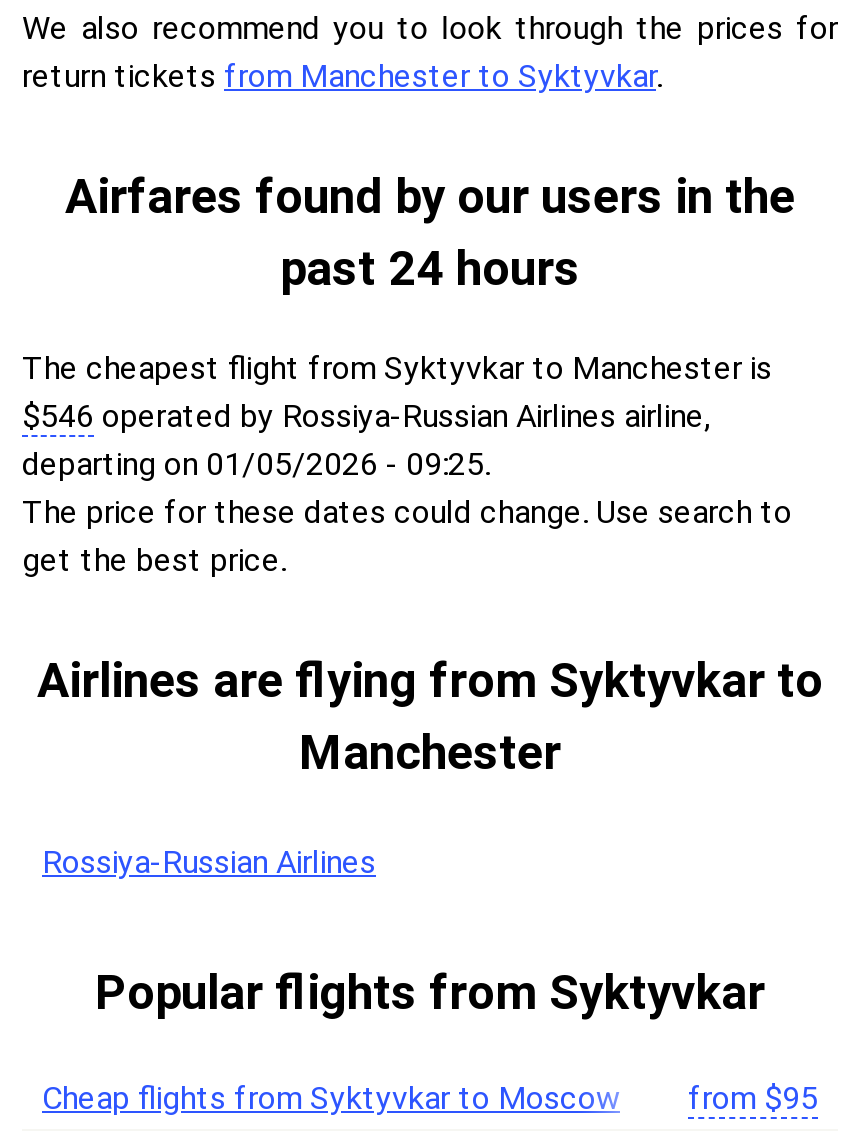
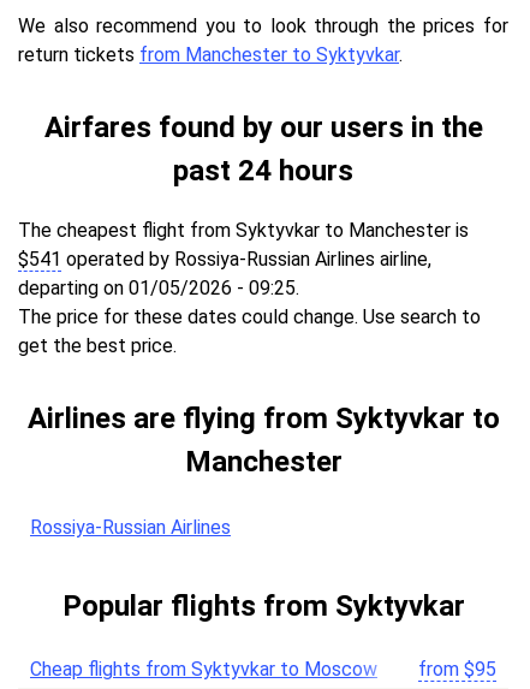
[22,397,710,435] $546 operated by Rossiya-Russian Airlines airline, -> [18,247,431,270] $541 operated by Rossiya-Russian Airlines airline,

